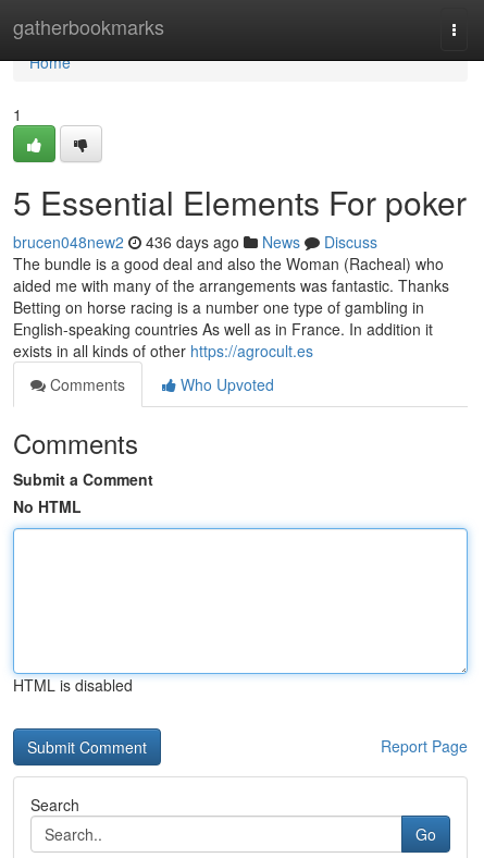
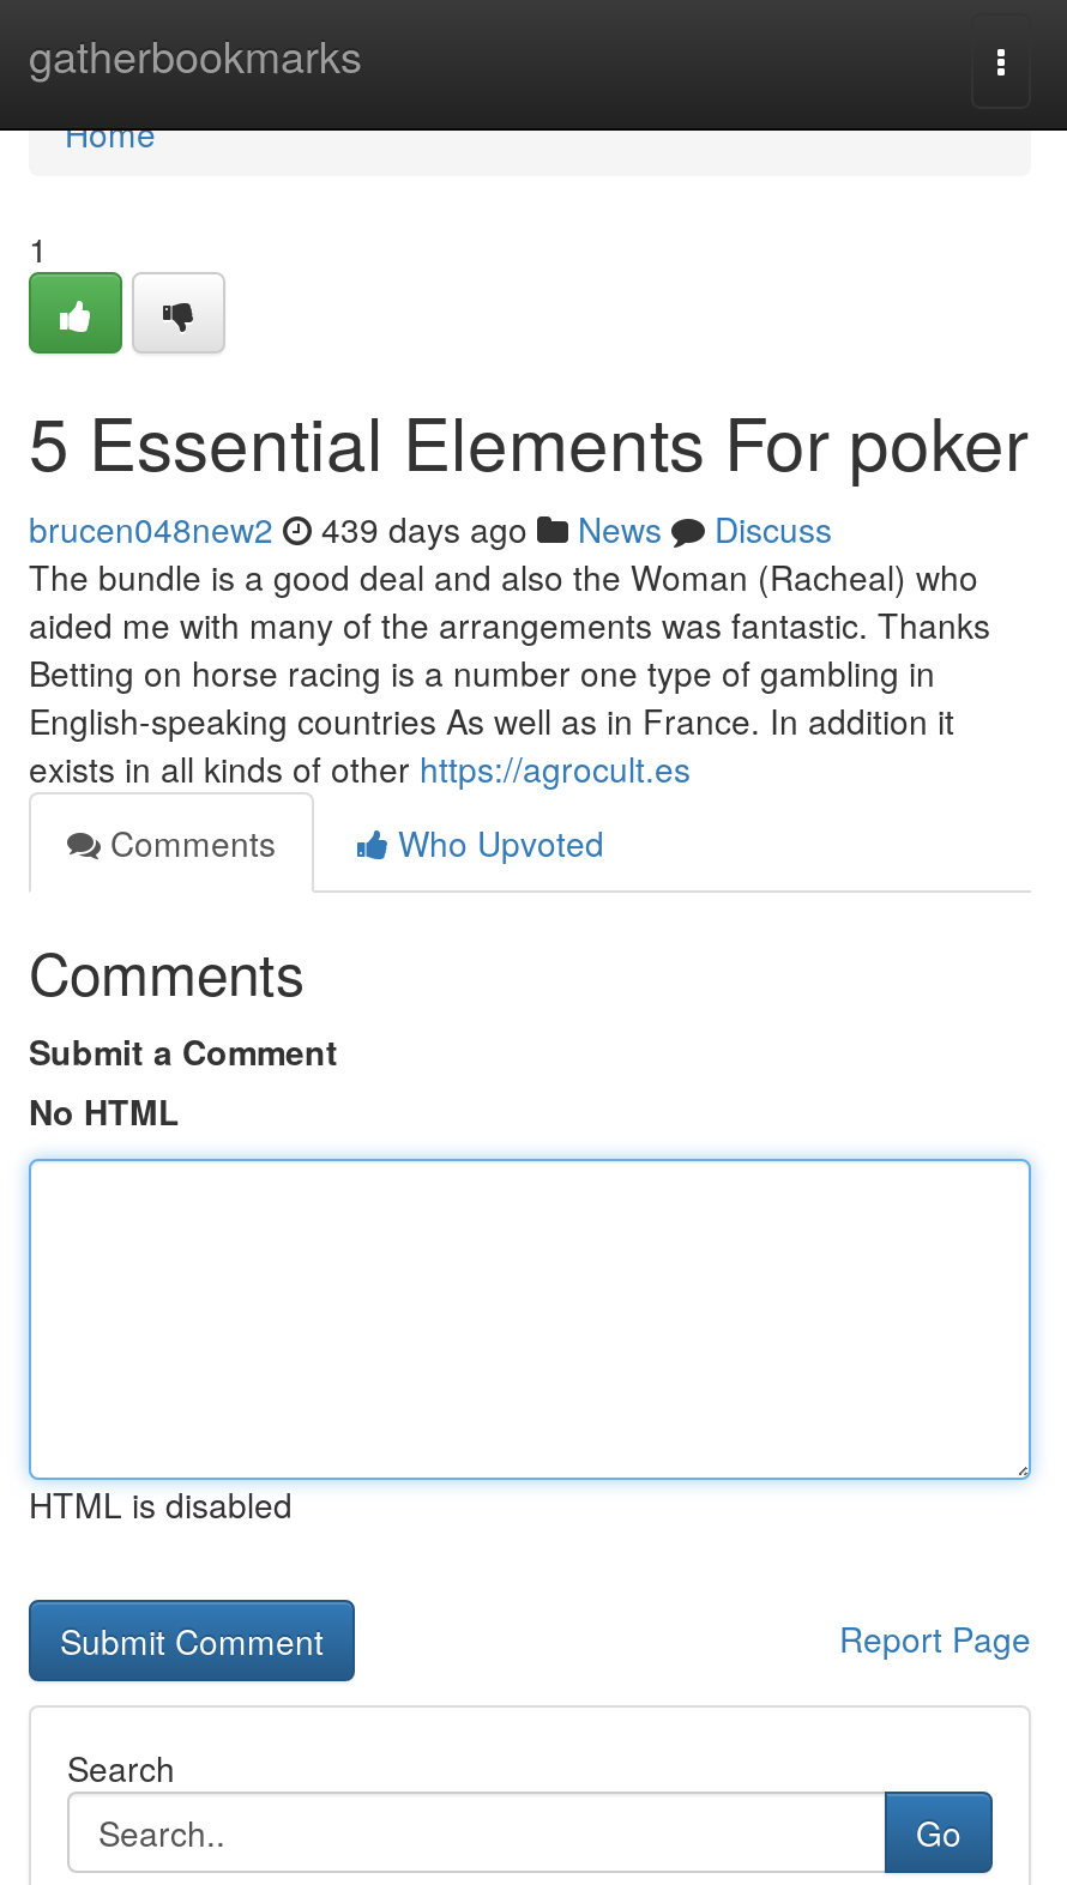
[13,231,377,253] brucen048new2 436 days ago News Discuss -> [29,505,832,552] brucen048new2 439 days ago News Discuss

